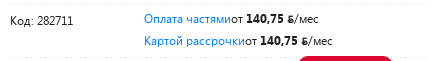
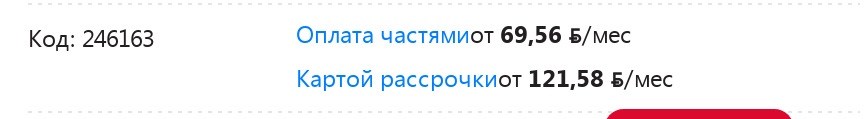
[10,10,284,28] Код: 282711 | Оплата частямиот 140,75 -> [28,18,562,54] Код: 246163 | Оплата частямиот 69,56
[144,32,298,48] Картой рассрочкиот 140,75 -> [296,62,604,94] Картой рассрочкиот 121,58

